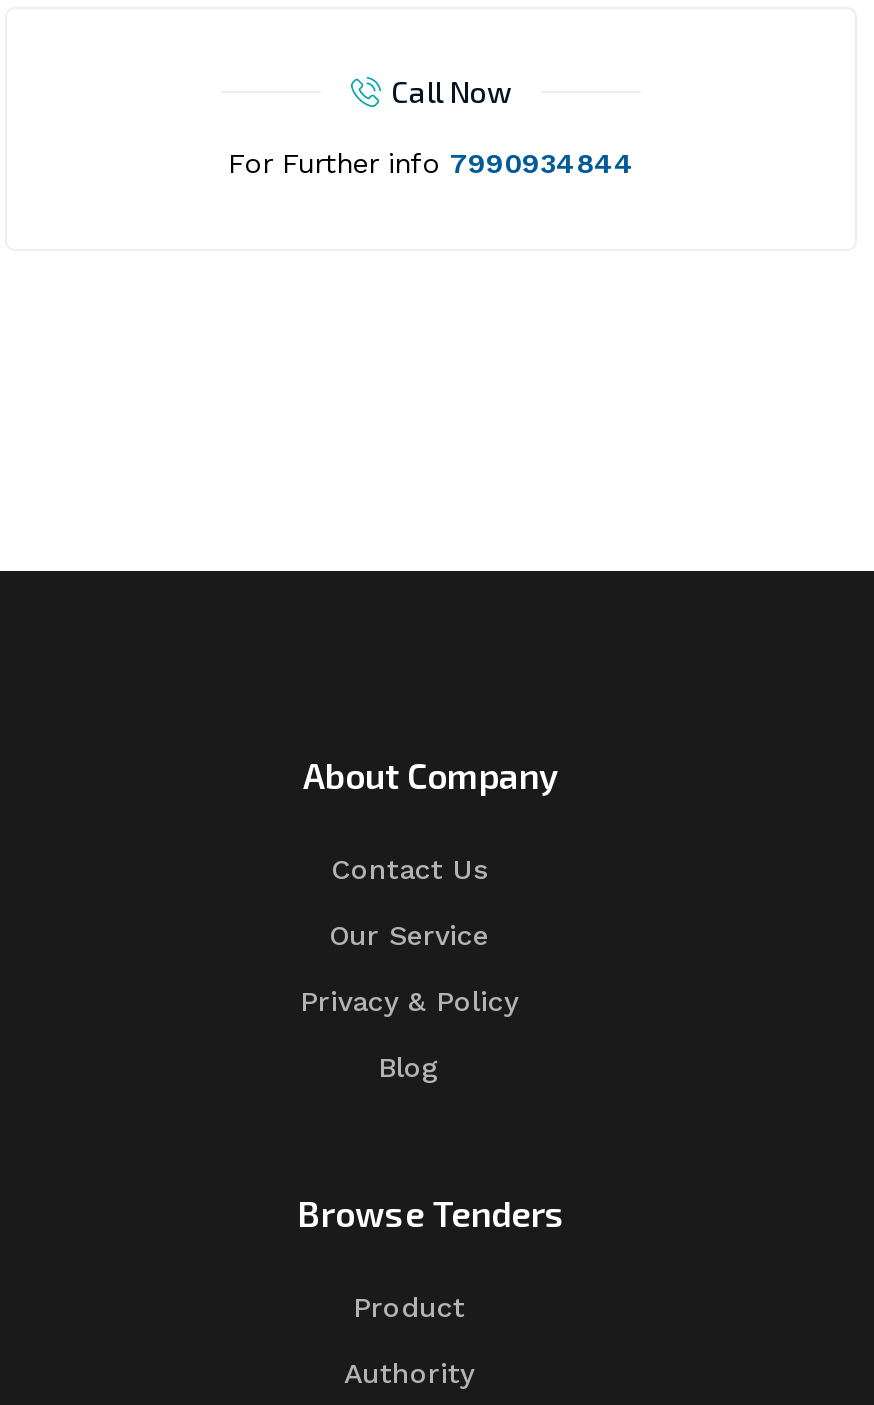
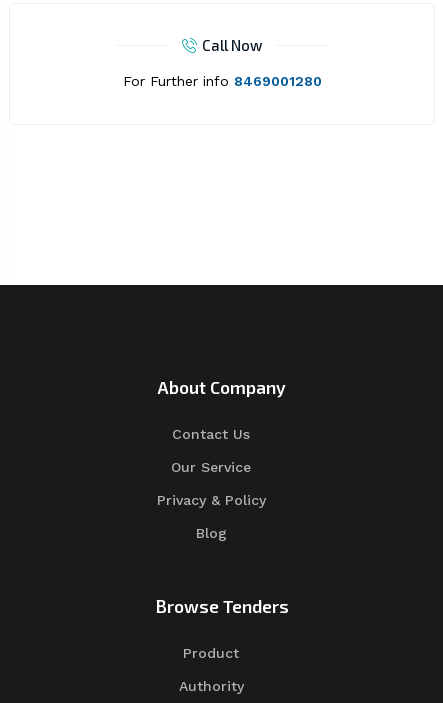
[228,148,634,180] For Further info 7990934844 -> [122,73,321,89] For Further info 8469001280

